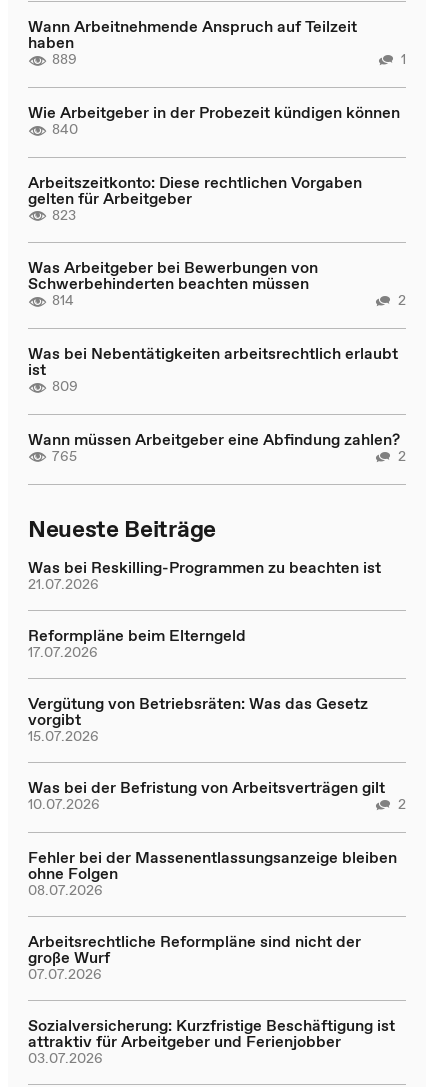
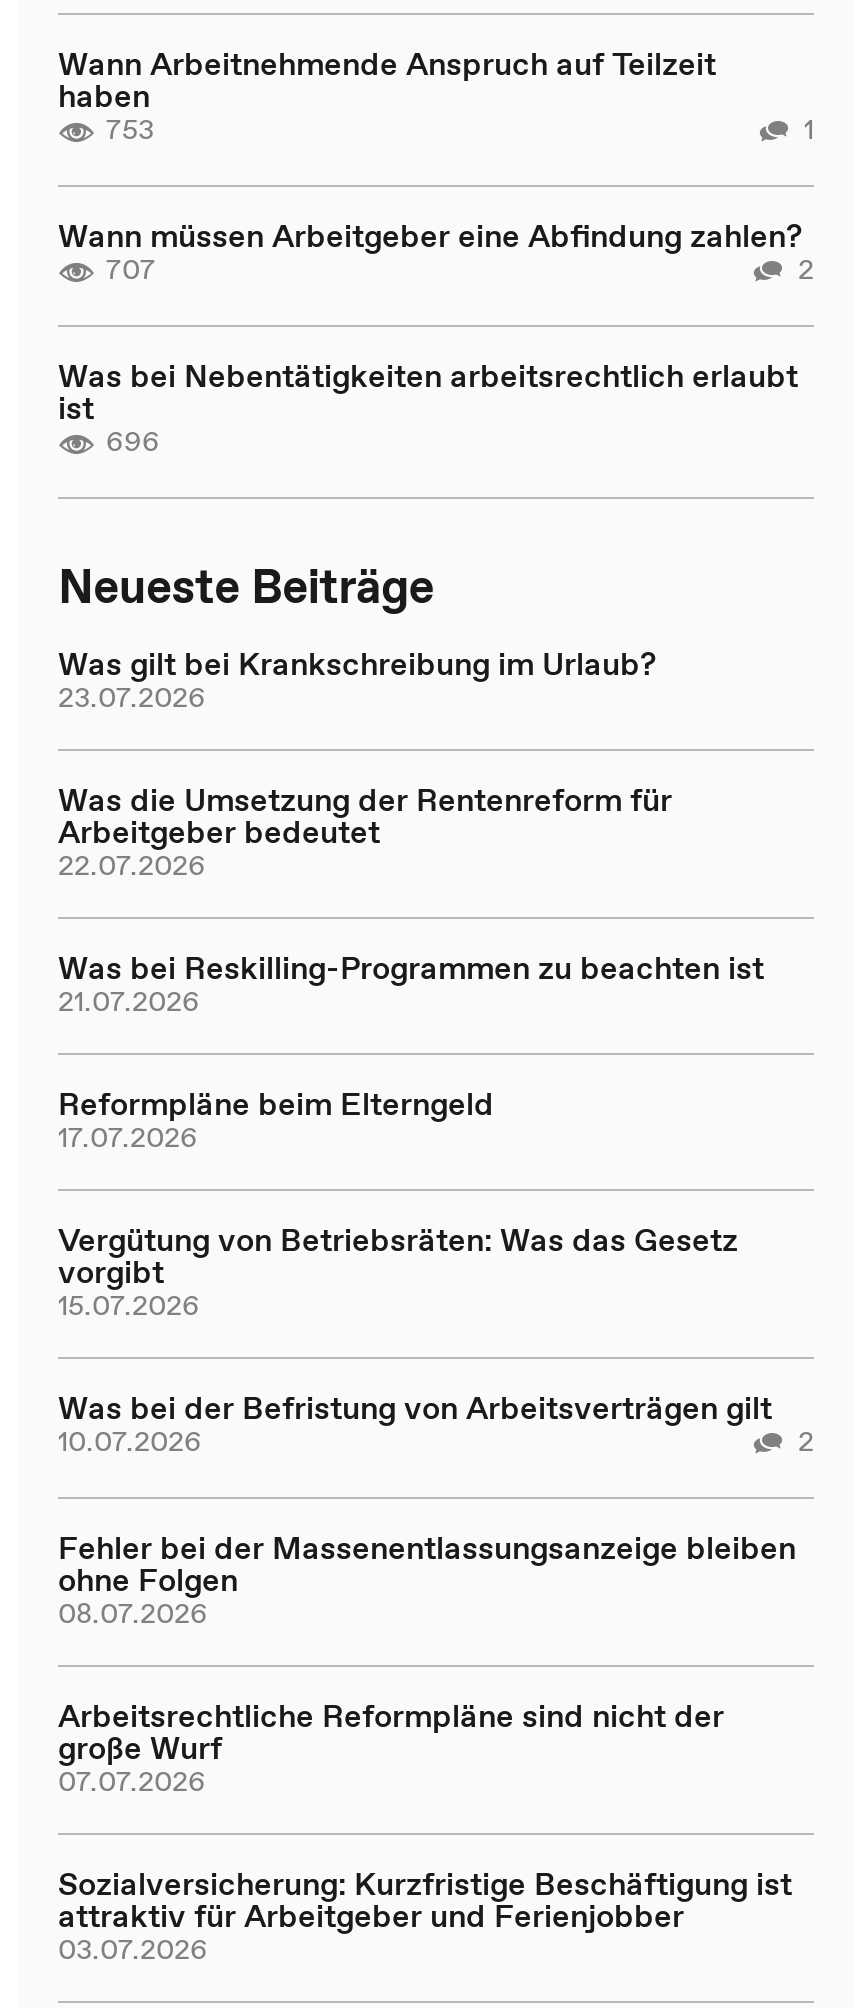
[52,49,77,69] 889 -> [106,109,154,149] 753
[28,101,400,310] Wie Arbeitgeber in der Probezeit kündigen können | 840 | Arbeitszeitkonto: Diese rechtlichen Vorgaben | gelten für Arbeitgeber | 823 | Was Arbeitgeber bei Bewerbungen von | Schwerbehinderten beachten müssen | 814 -> [106,249,156,289] 707
moved [28,290,406,380] -> [58,249,814,429]: 2 | Was bei Nebentätigkeiten arbeitsrechtlich erlaubt | ist
[52,376,406,465] 809 | 765 | 2 -> [106,421,160,461] 696
moved [28,427,400,449] -> [58,213,802,257]: Wann müssen Arbeitgeber eine Abfindung zahlen?
moved [28,511,216,544] -> [58,552,434,618]: Neueste Beiträge
none -> [58,640,672,884] Was gilt bei Krankschreibung im Urlaub? | 23.07.2026 | Was die Umsetzung der Rentenreform für | Arbeitgeber bedeutet | 22.07.2026

